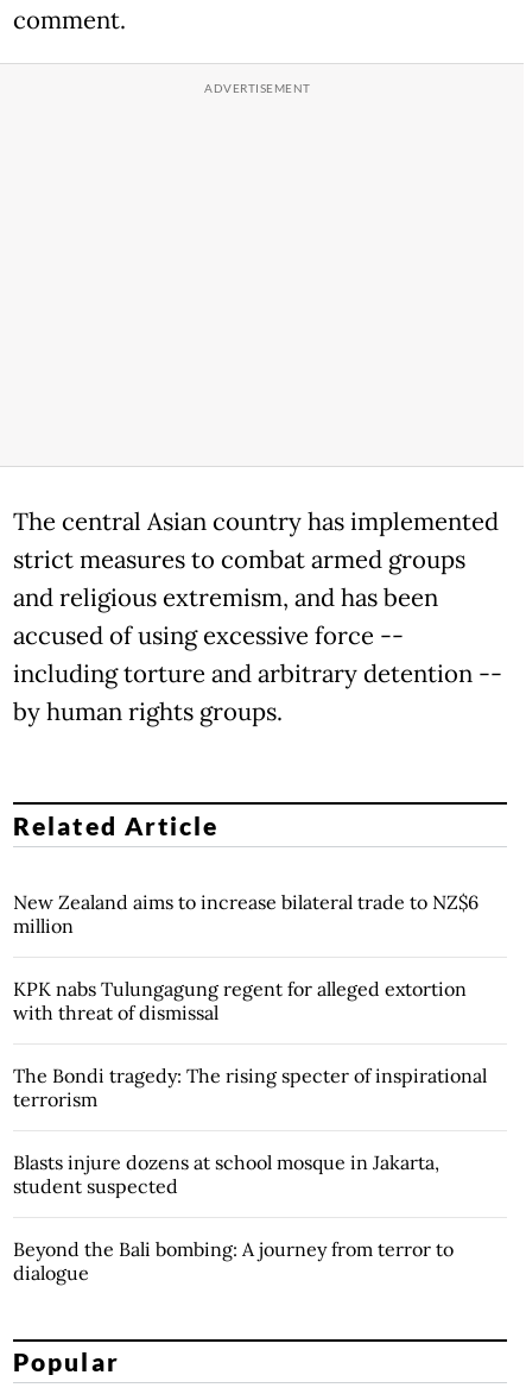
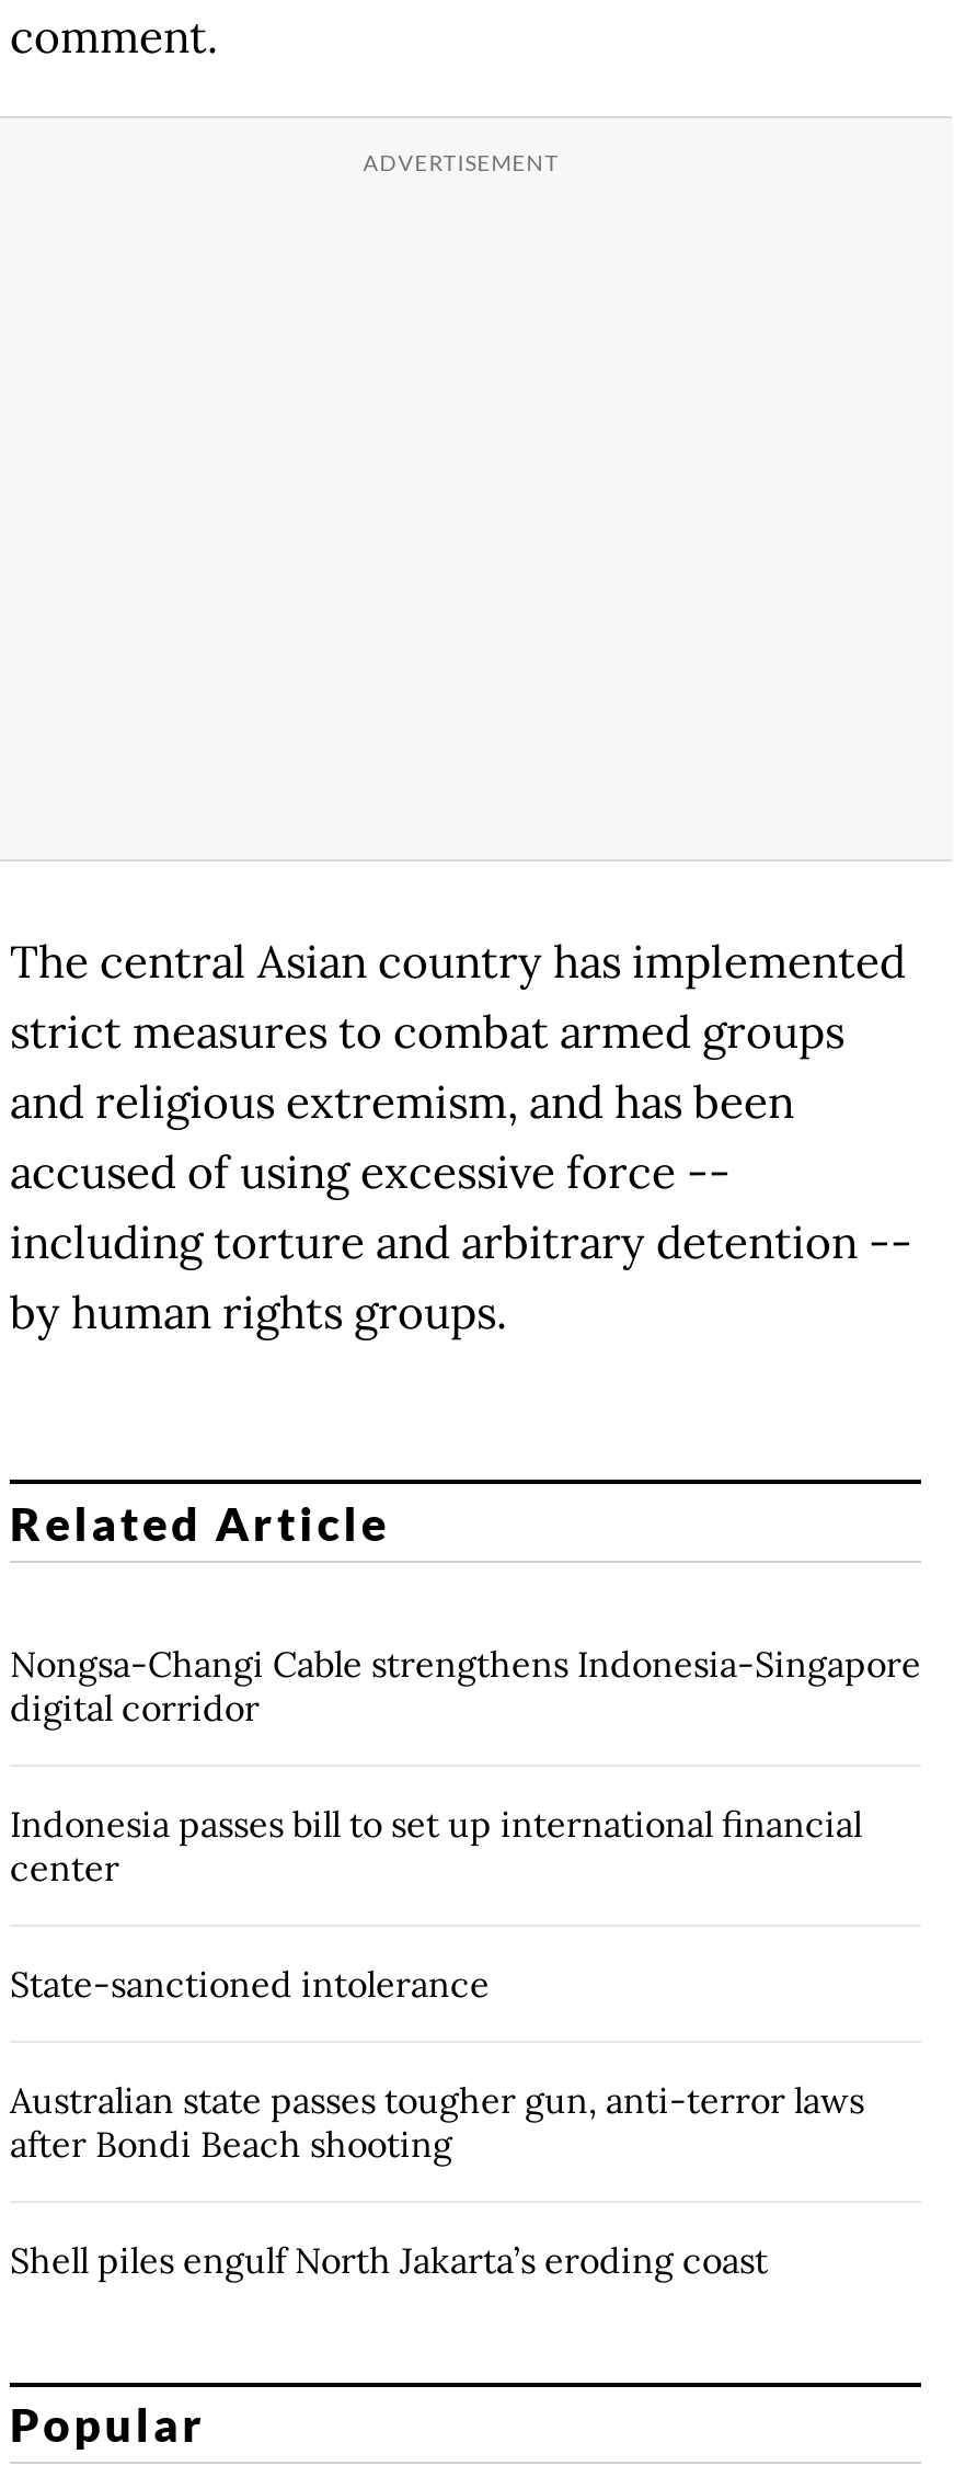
[13,890,479,937] New Zealand aims to increase bilateral trade to NZ$6 | million -> [10,1641,921,1729] Nongsa-Changi Cable strengthens Indonesia-Singapore | digital corridor
[13,977,467,1024] KPK nabs Tulungagung regent for alleged extortion | with threat of dismissal -> [10,1801,862,1889] Indonesia passes bill to set up international financial | center
[13,1063,487,1111] The Bondi tragedy: The rising specter of inspirational | terrorism -> [10,1961,490,2005] State-sanctioned intolerance
[13,1150,439,1198] Blasts injure dozens at school mosque in Jakarta, | student suspected -> [10,2078,864,2165] Australian state passes tougher gun, anti-terror laws | after Bondi Beach shooting
[13,1237,454,1284] Beyond the Bali bombing: A journey from terror to | dialogue -> [10,2238,768,2281] Shell piles engulf North Jakarta’s eroding coast

